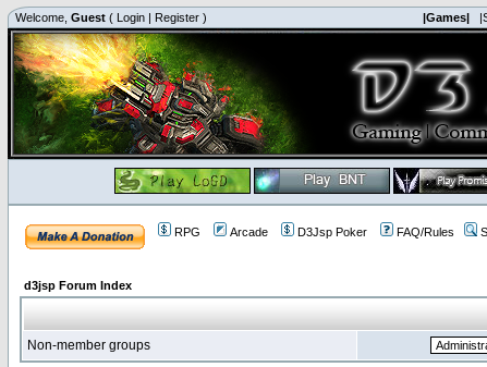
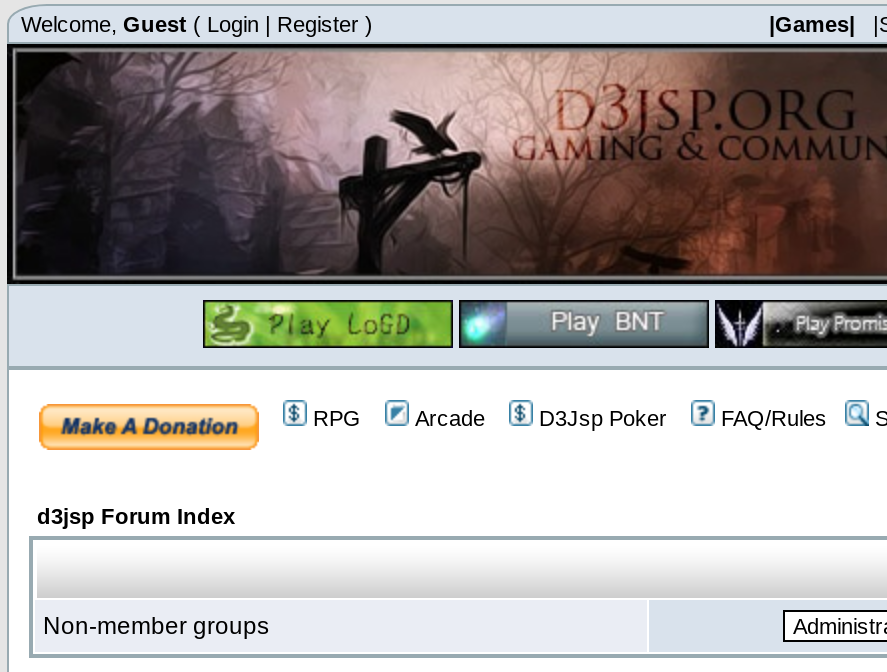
[12,33,484,155] [image] -> [17,50,881,276] [image]

